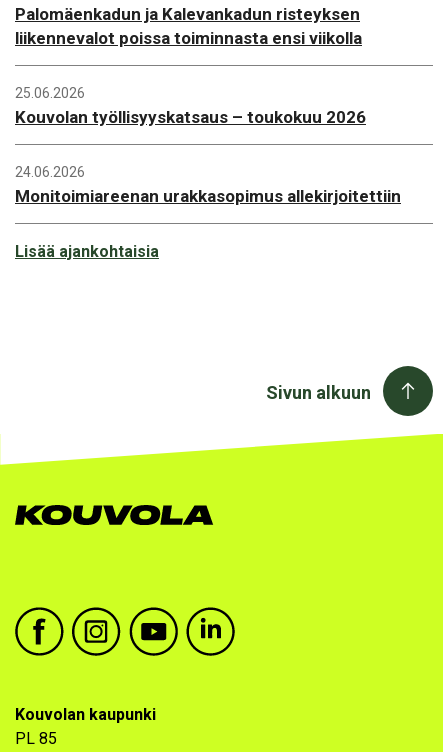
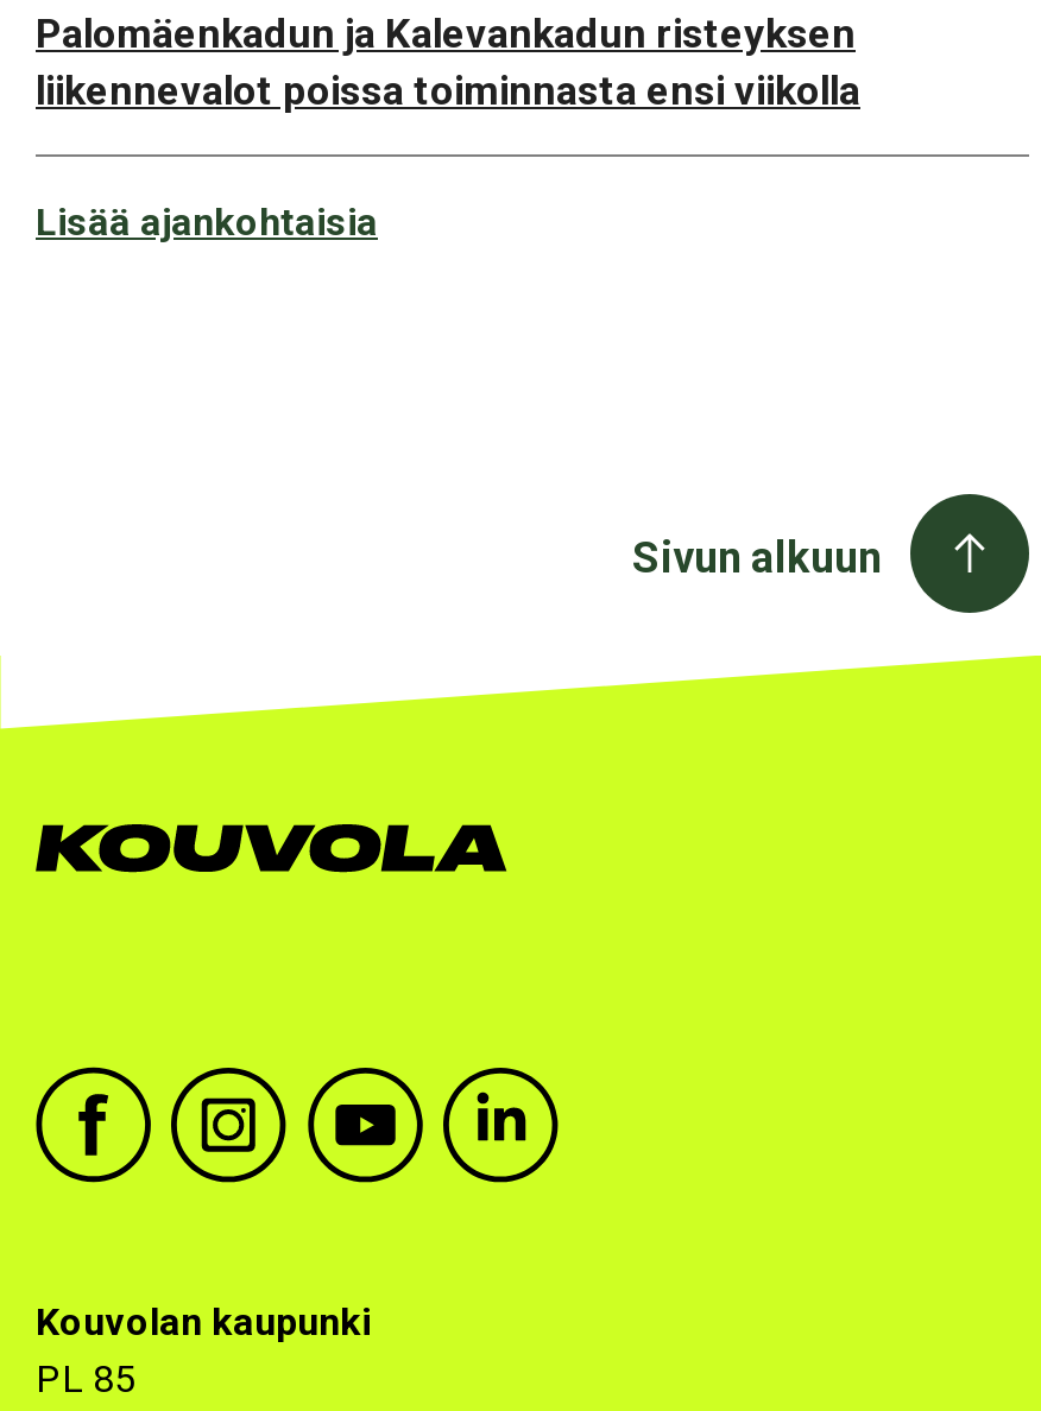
[15,85,401,206] 25.06.2026 | Kouvolan työllisyyskatsaus – toukokuu 2026 | 24.06.2026 | Monitoimiareenan urakkasopimus allekirjoitettiin -> none

